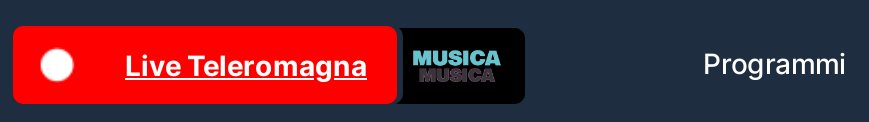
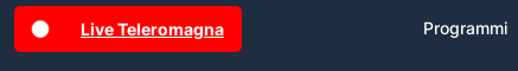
[401,28,525,104] [image] -> none

